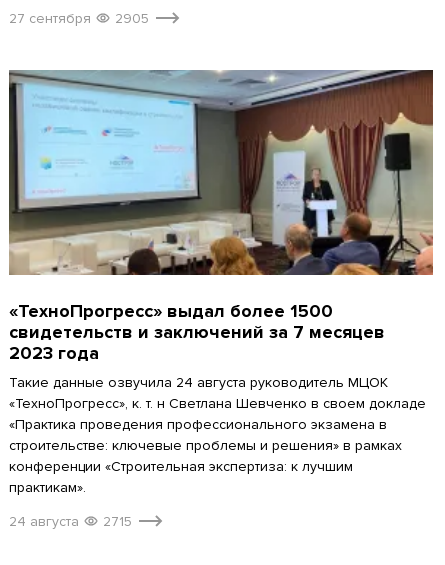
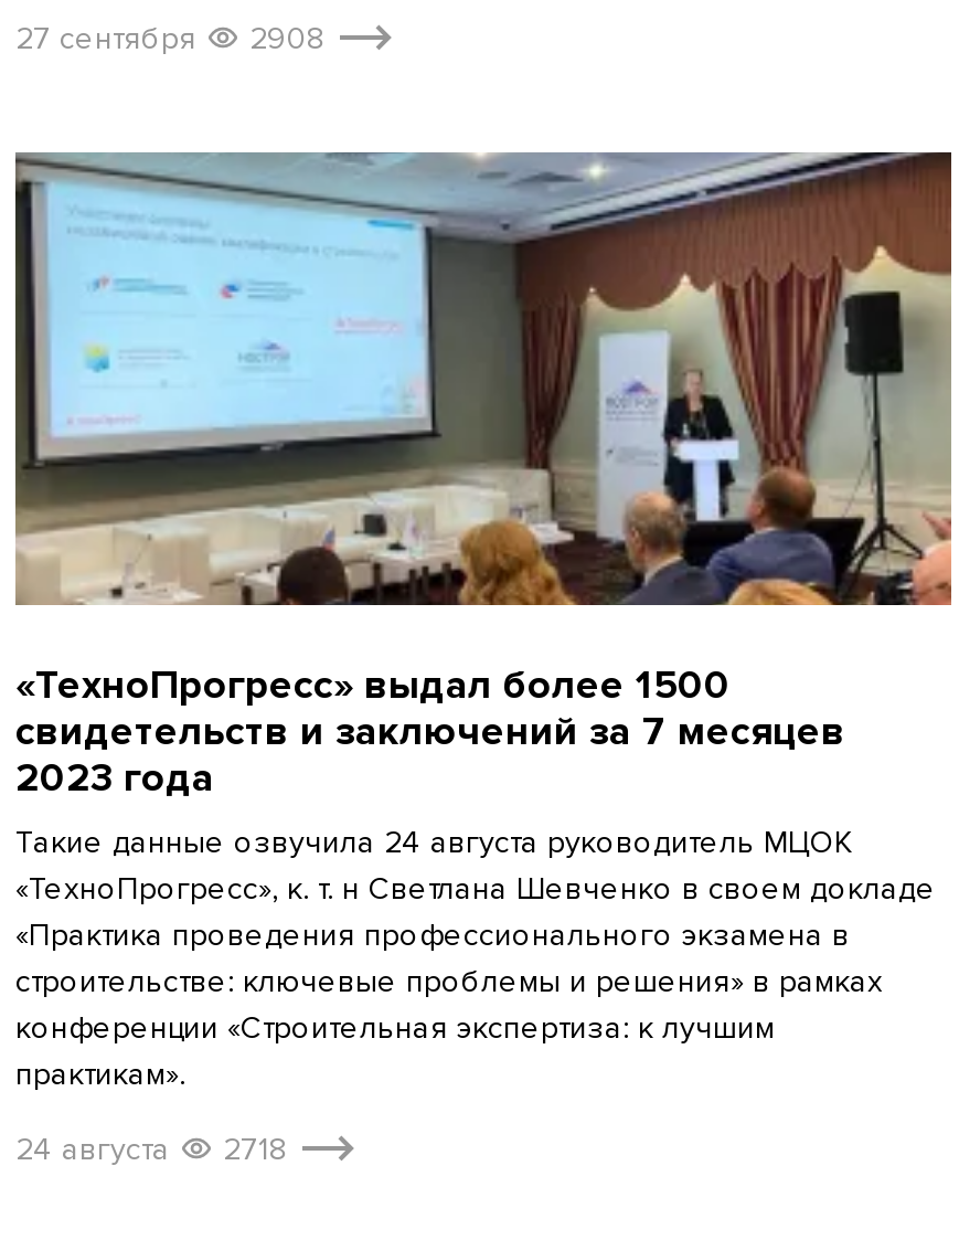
[9,10,149,27] 27 сентября 2905 -> [15,19,324,57] 27 сентября 2908
[9,513,132,530] 24 августа 2715 -> [15,1130,287,1168] 24 августа 2718

